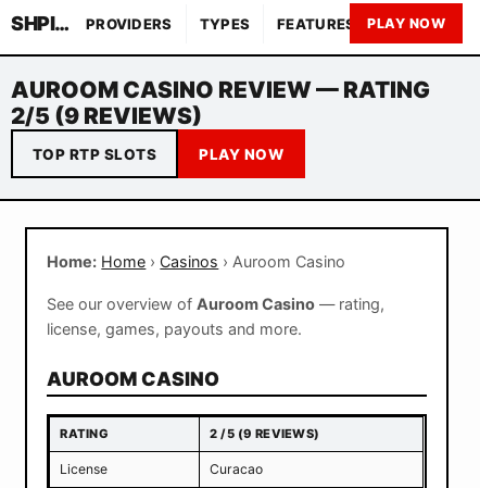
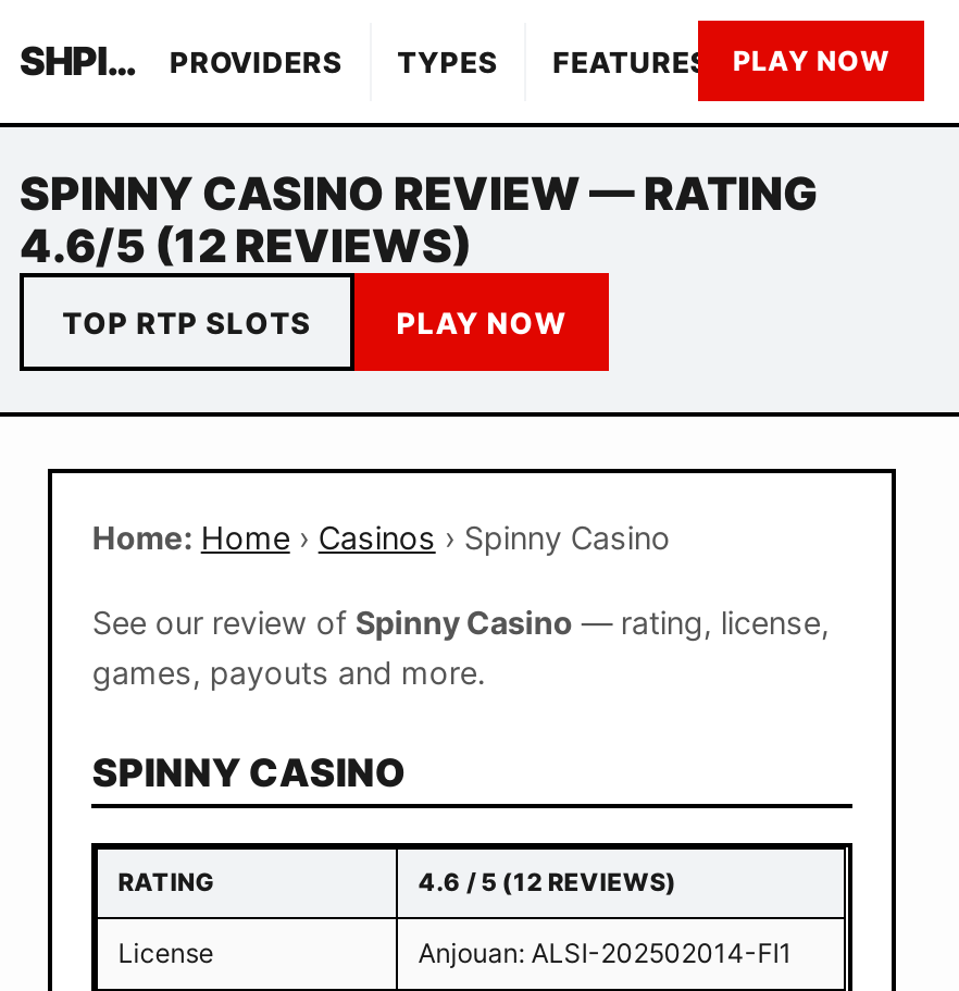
[11,76,430,103] AUROOM CASINO REVIEW — RATING -> [20,167,818,221] SPINNY CASINO REVIEW — RATING
[11,102,202,130] 2/5 (9 REVIEWS) -> [20,219,472,273] 4.6/5 (12 REVIEWS)
[47,252,346,271] Home: Home › Casinos › Auroom Casino -> [92,519,670,556] Home: Home › Casinos › Spinny Casino
[47,295,385,338] See our overview of Auroom Casino — rating, | license, games, payouts and more. -> [92,604,829,691] See our review of Spinny Casino — rating, license, | games, payouts and more.
[47,367,220,390] AUROOM CASINO -> [92,750,405,795] SPINNY CASINO
[210,426,320,441] 2 / 5 (9 REVIEWS) -> [418,867,677,898] 4.6 / 5 (12 REVIEWS)
[210,461,263,477] Curacao -> [418,937,792,969] Anjouan: ALSI-202502014-FI1

